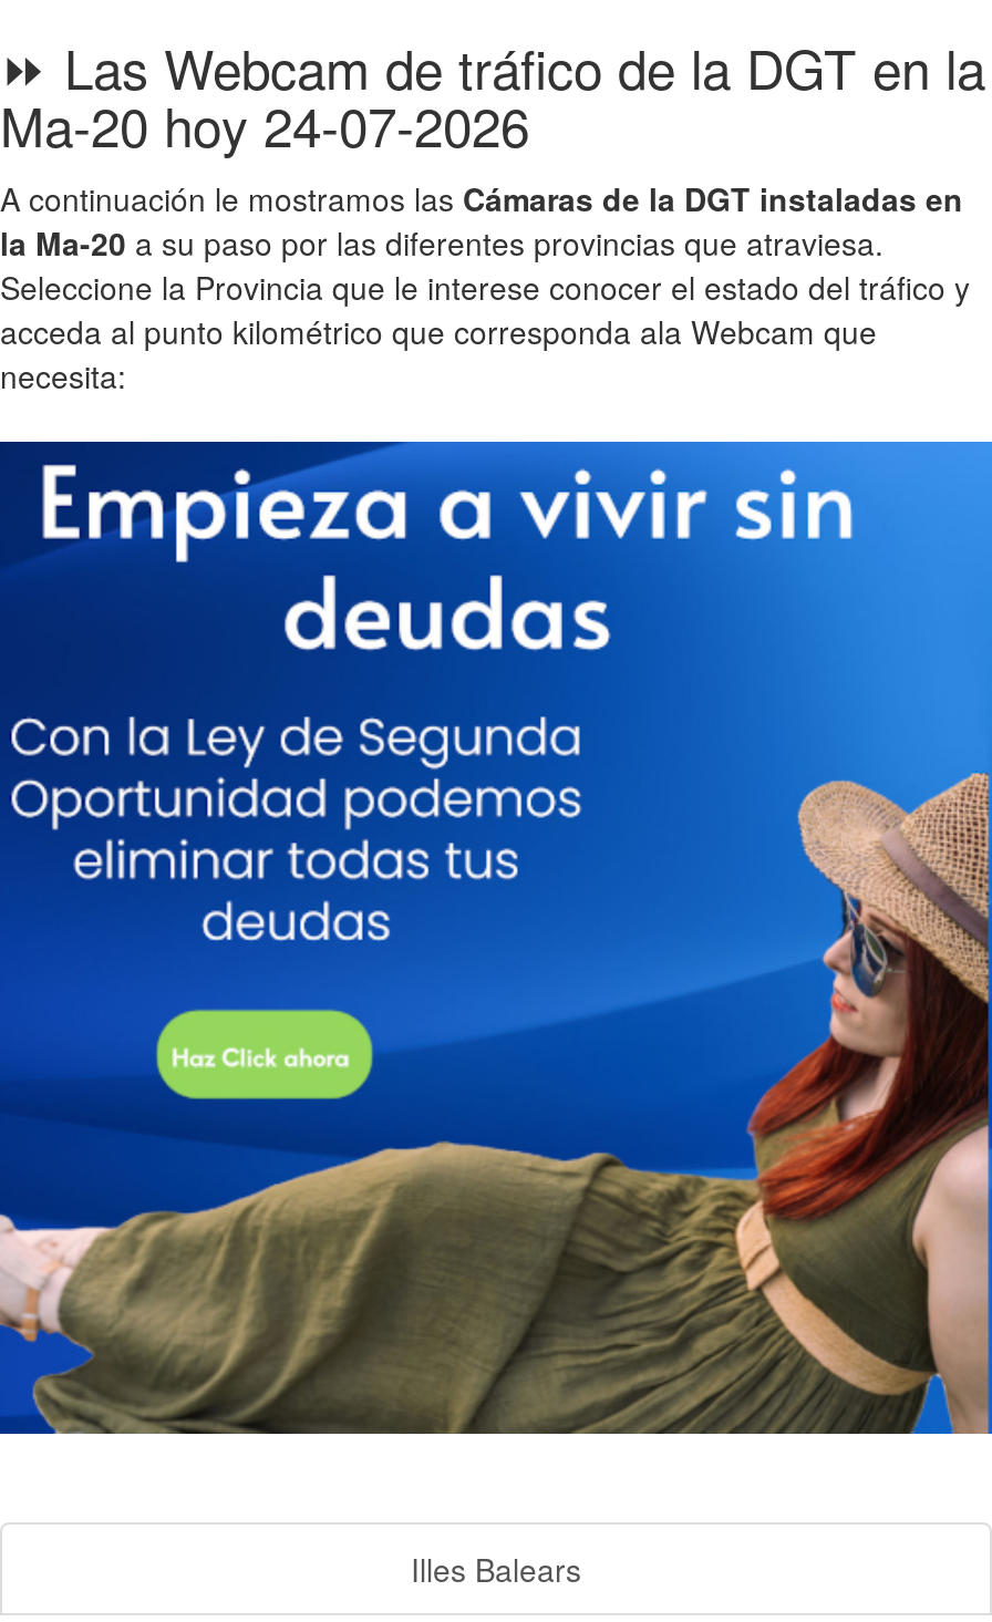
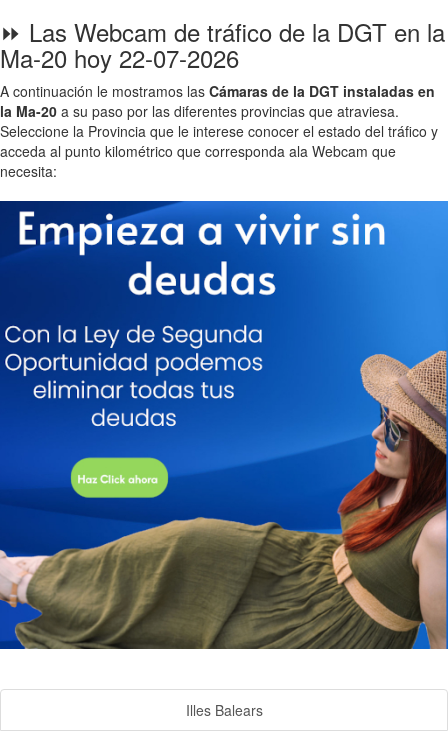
[0,85,529,163] Ma-20 hoy 24-07-2026 -> [0,40,239,75] Ma-20 hoy 22-07-2026

